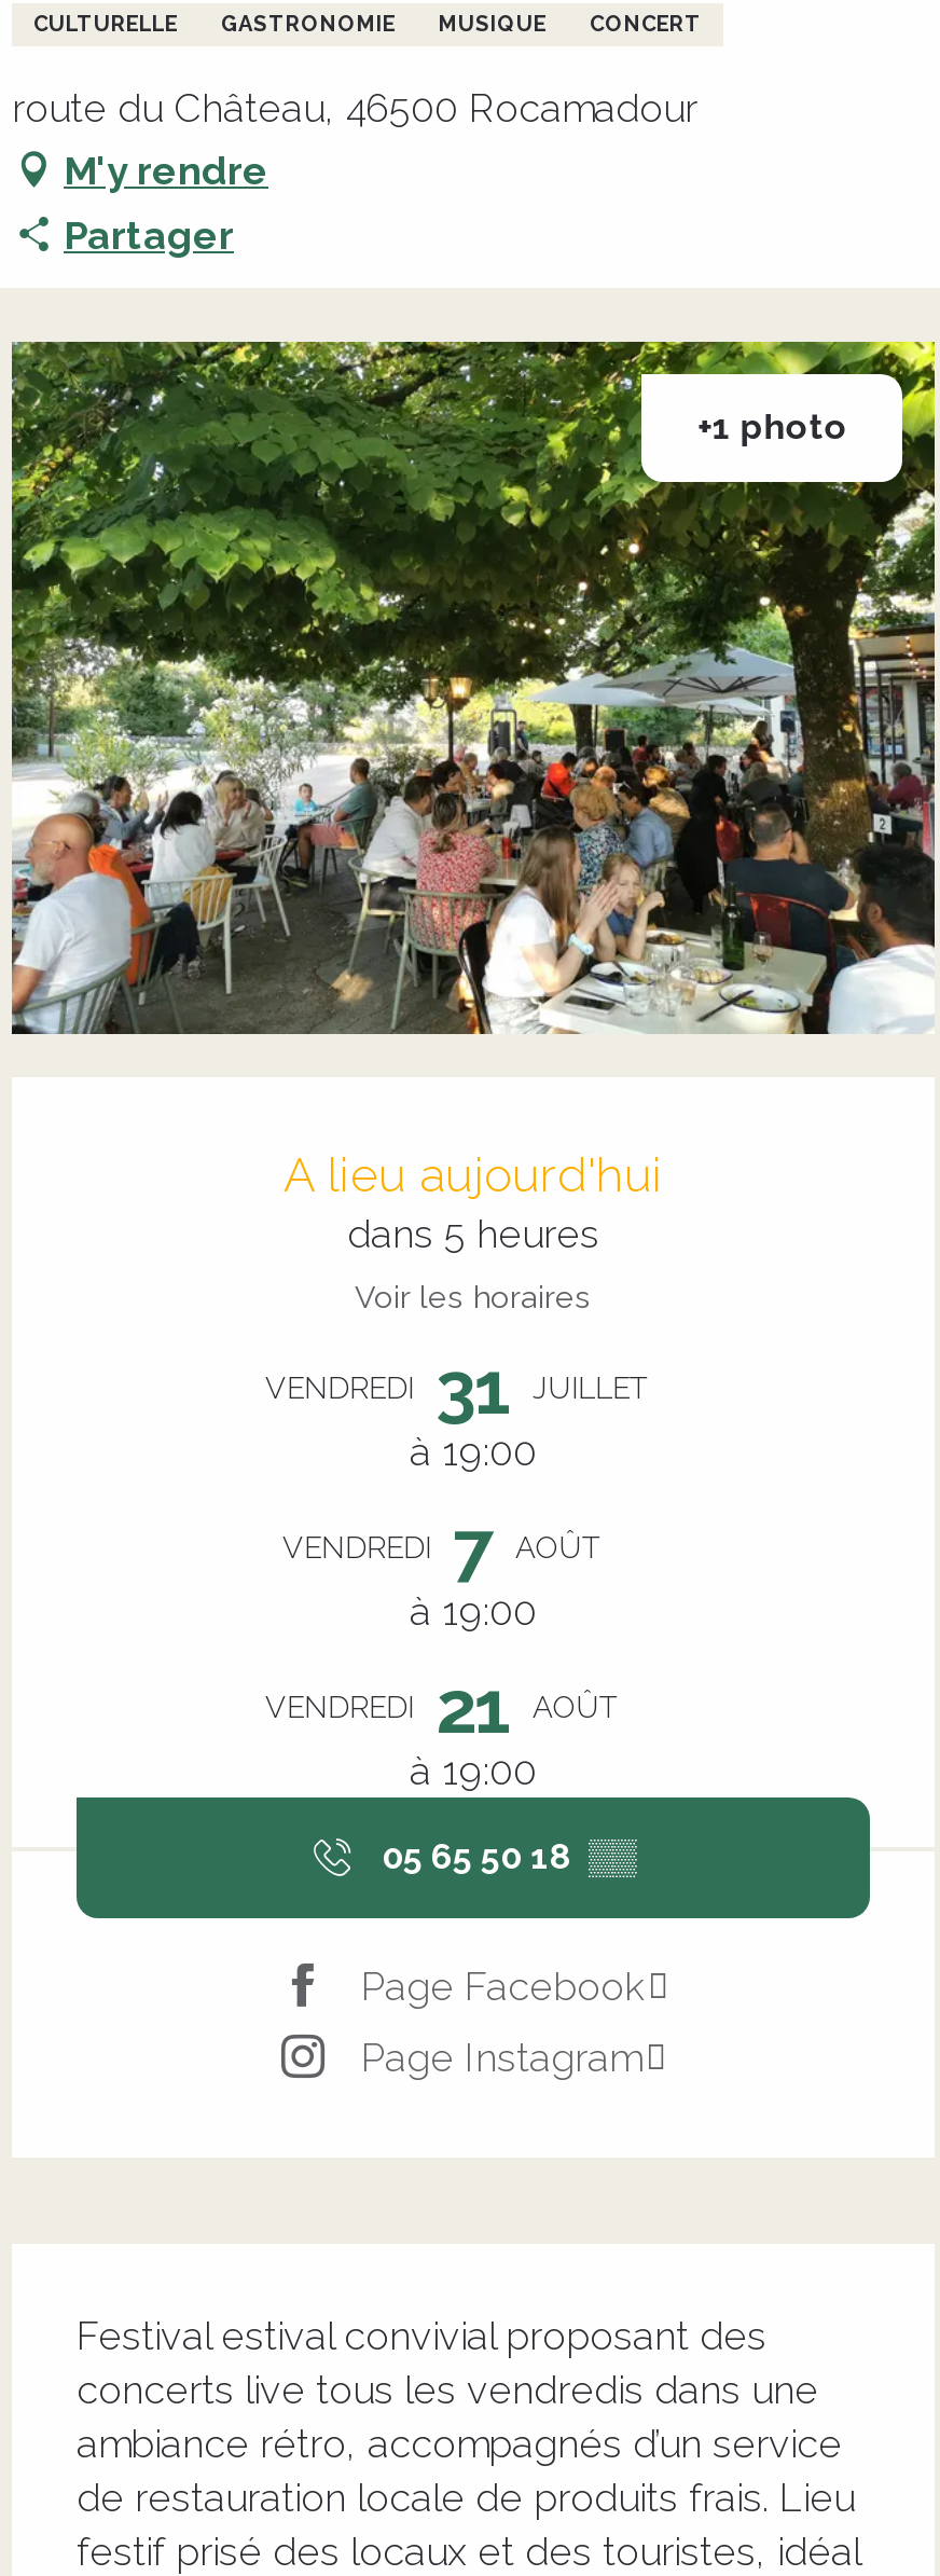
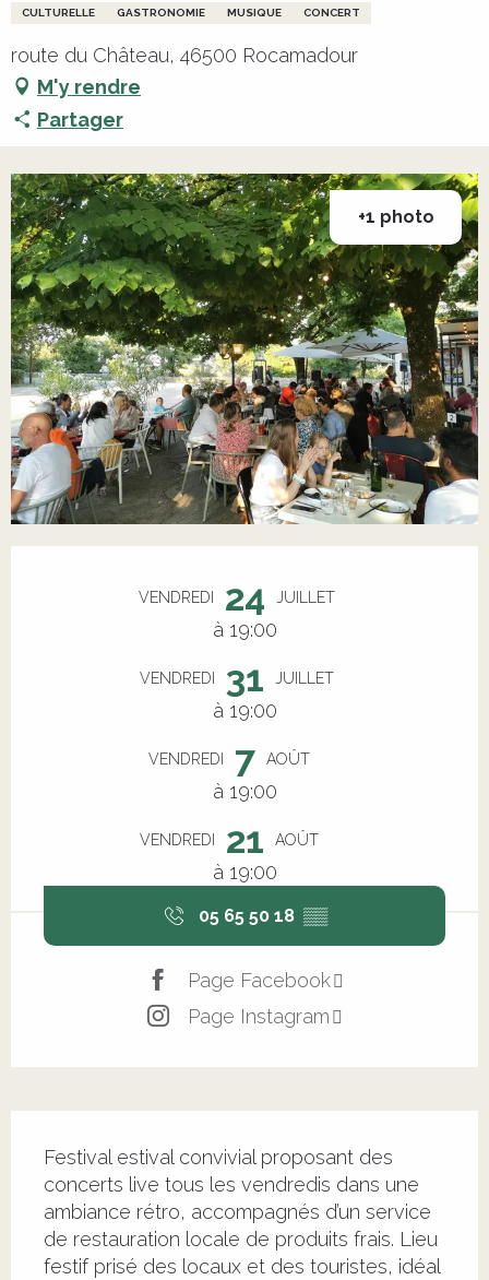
[284,1146,663,1256] A lieu aujourd'hui | dans 5 heures -> [138,576,335,619] VENDREDI | 24 | JUILLET
[355,1278,592,1315] Voir les horaires -> [212,618,277,641] à 19:00

